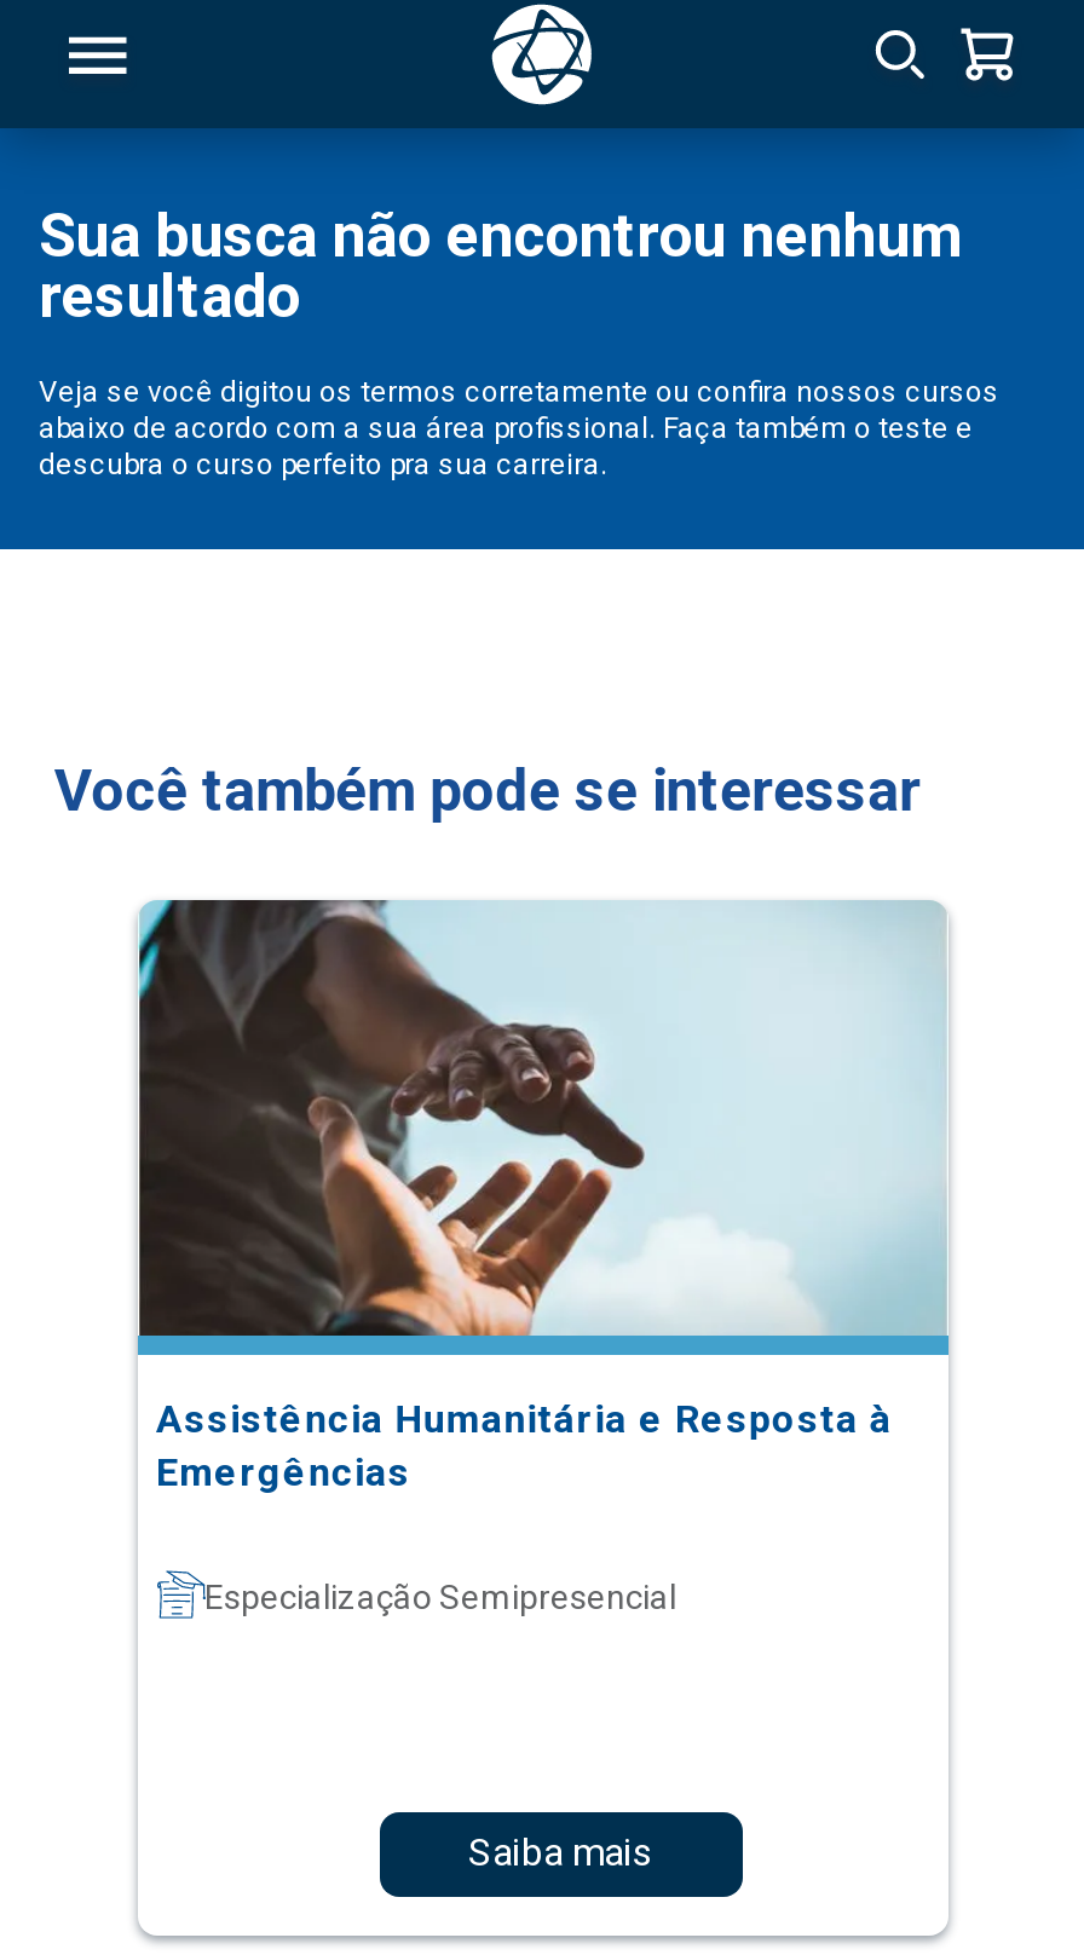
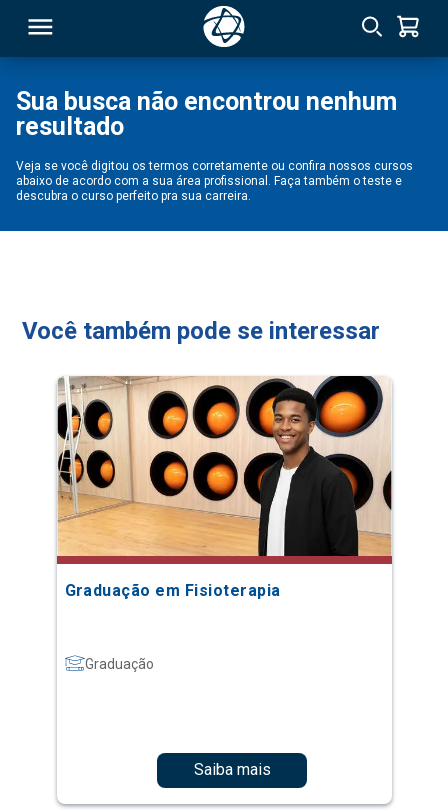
[135,898,951,1495] [image] | Assistência Humanitária e Resposta à | Emergências -> [56,375,393,600] [image] | Graduação em Fisioterapia
[204,1577,676,1616] Especialização Semipresencial -> [84,656,153,672] Graduação

